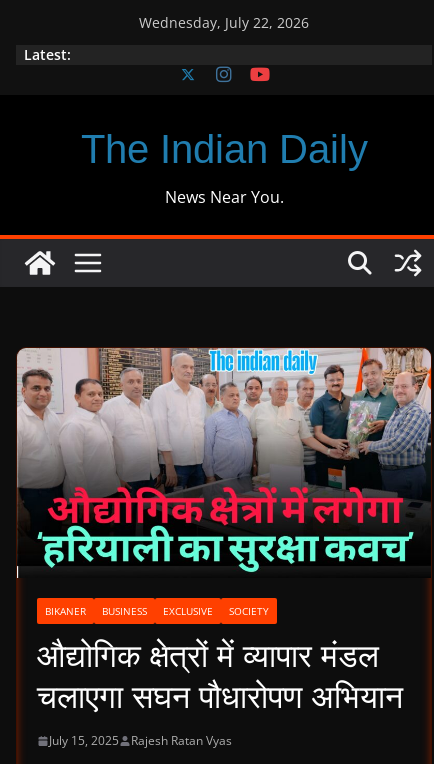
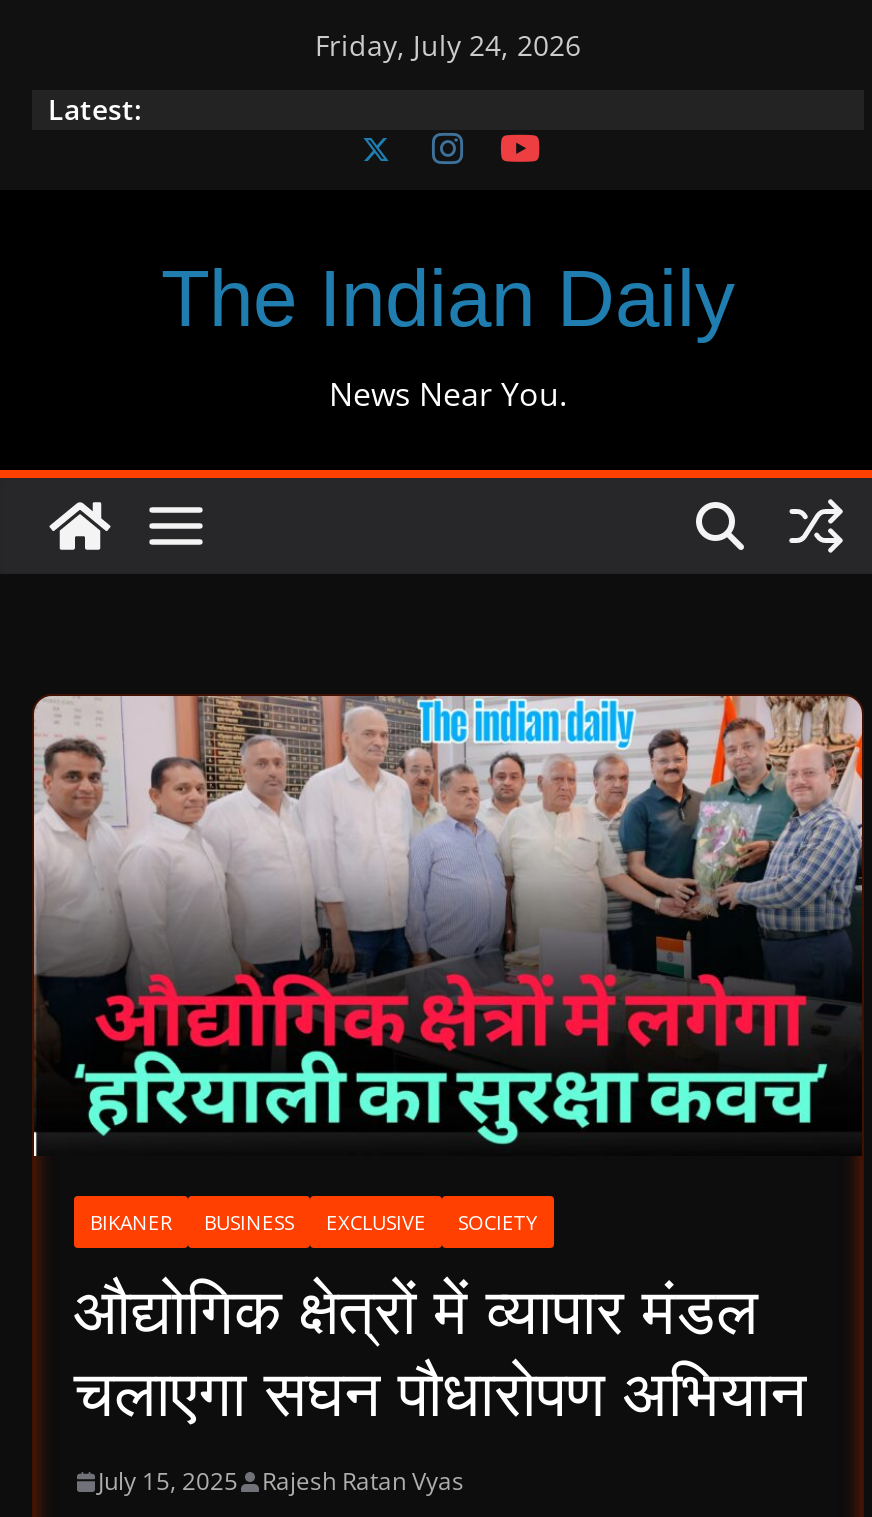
[139,13,309,32] Wednesday, July 22, 2026 -> [315,26,581,64] Friday, July 24, 2026

